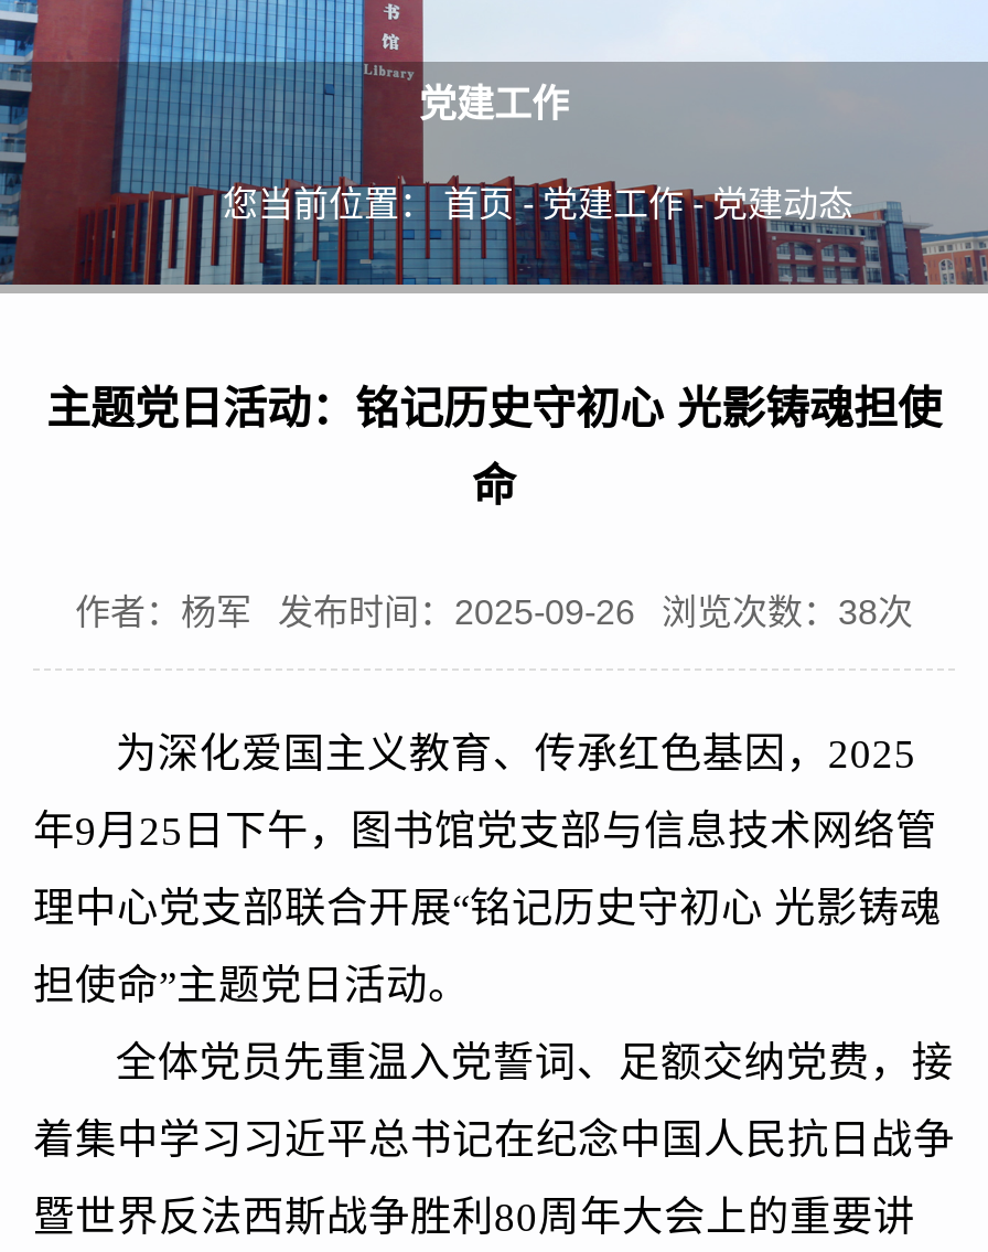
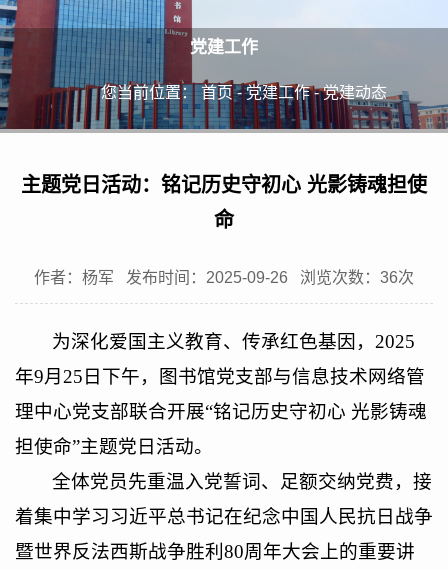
[75,593,913,630] 作者：杨军 发布时间：2025-09-26 浏览次数：38次 -> [34,269,414,286] 作者：杨军 发布时间：2025-09-26 浏览次数：36次

